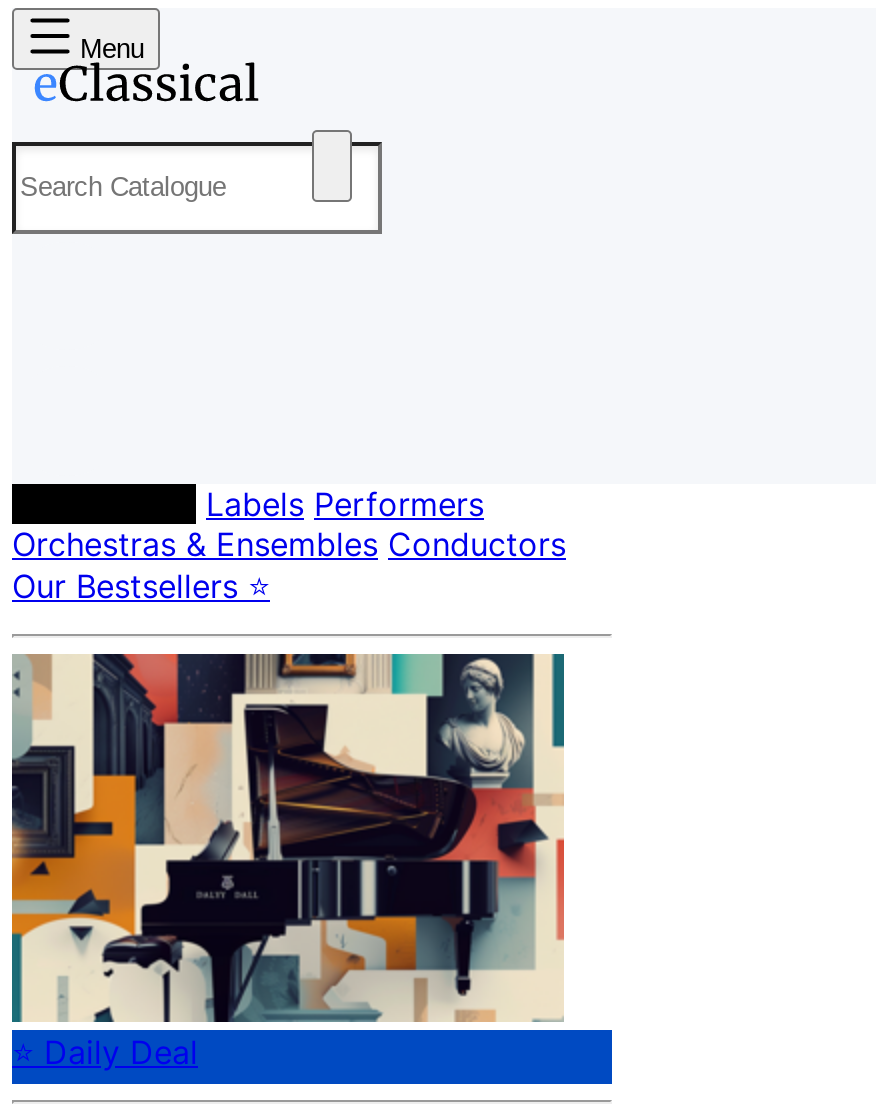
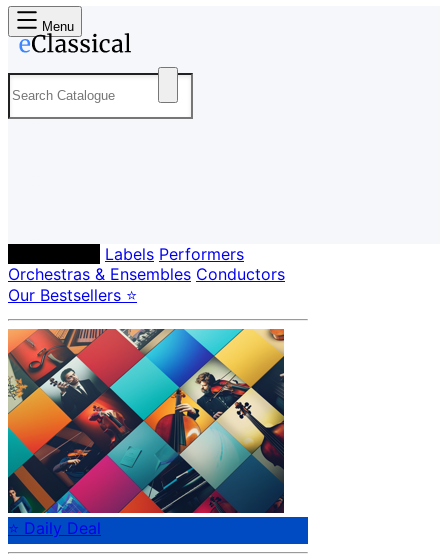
[10,652,566,1024] [image] -> [7,328,285,514] [image]

